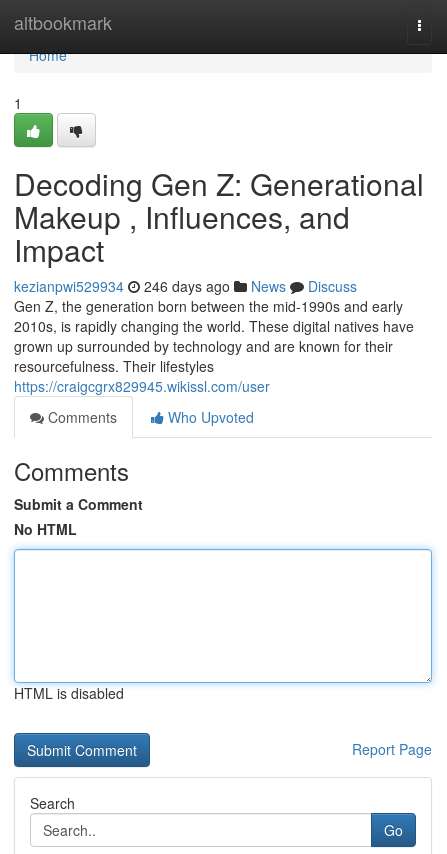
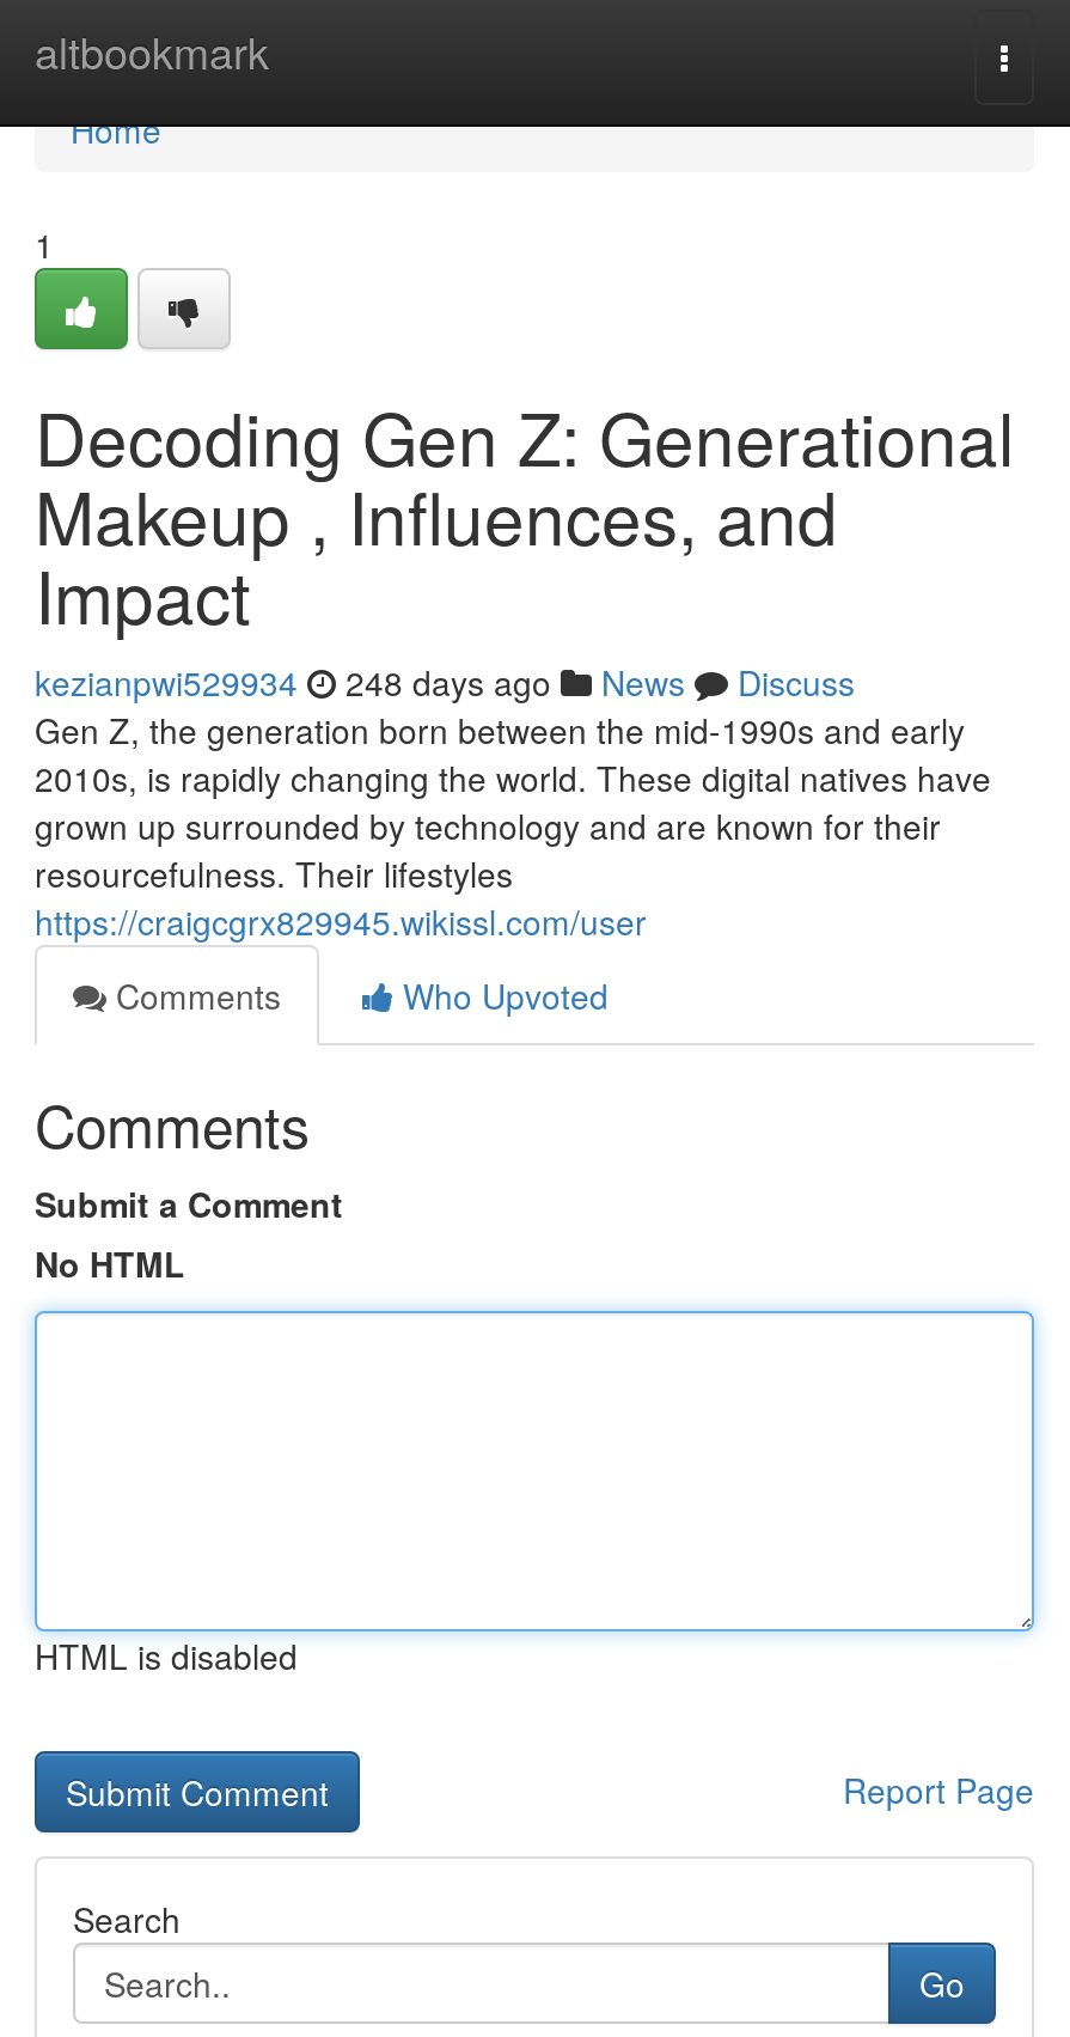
[14,276,357,296] kezianpwi529934 246 days ago News Discuss -> [35,658,855,706] kezianpwi529934 248 days ago News Discuss

